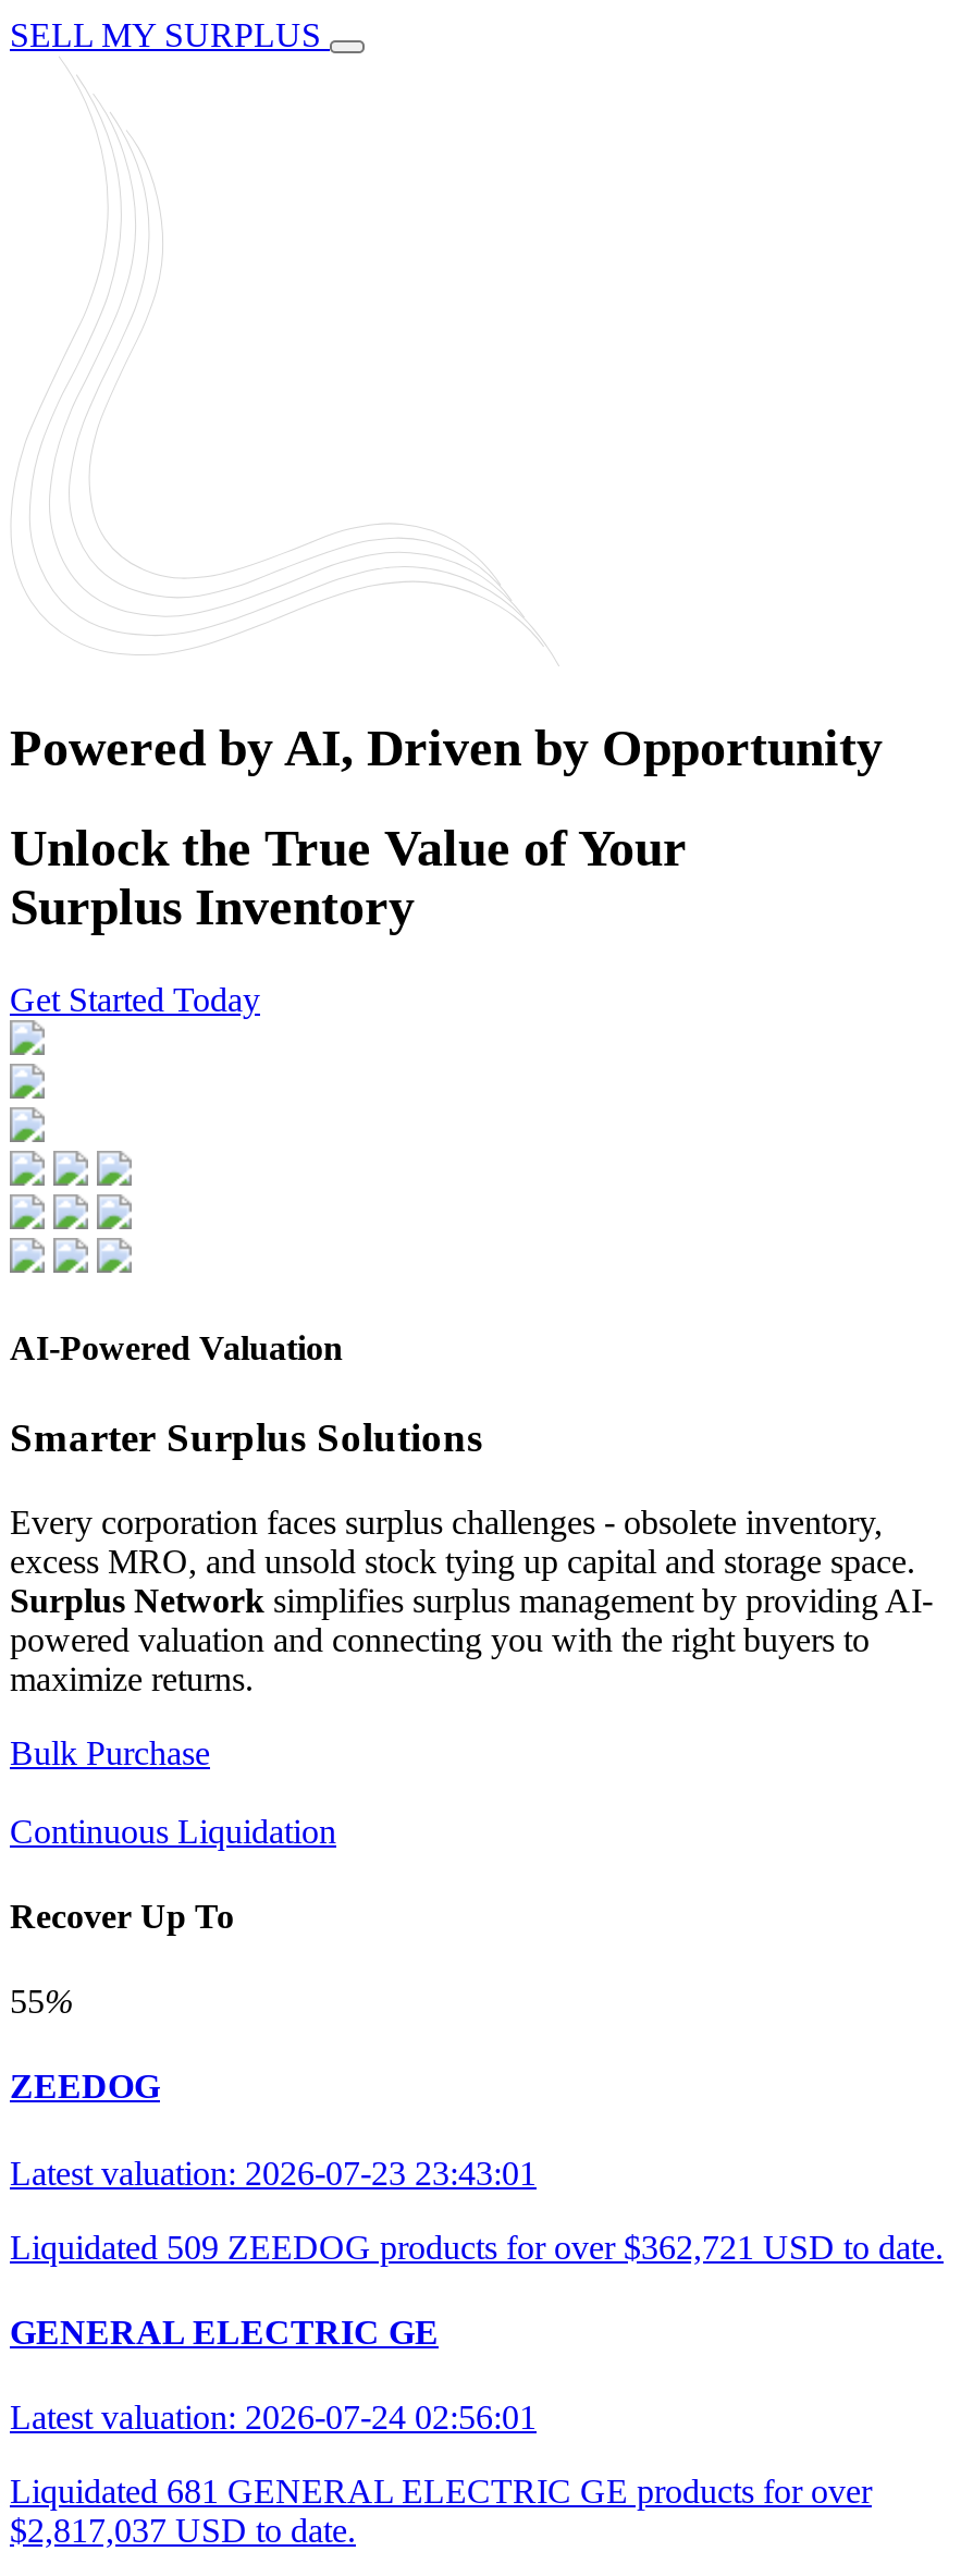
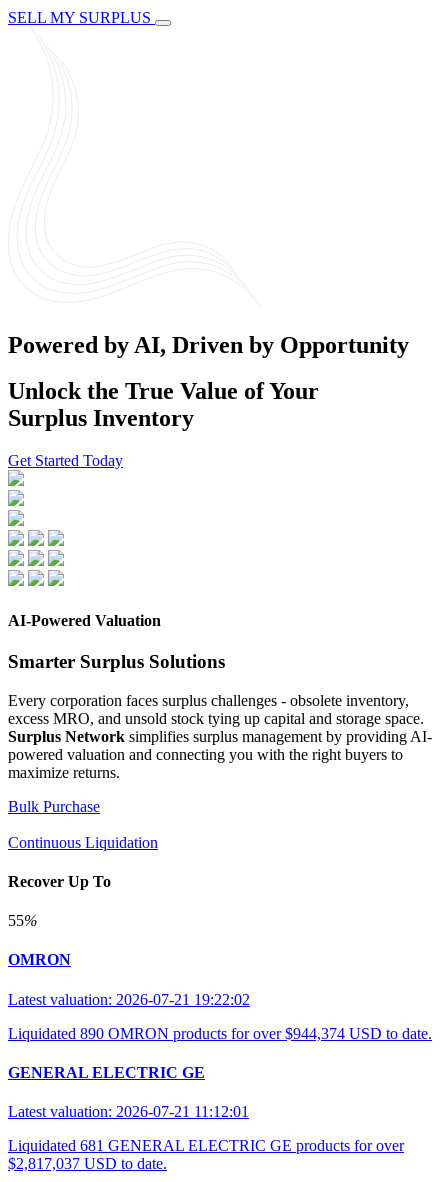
[10,2068,160,2105] ZEEDOG -> [8,951,71,968] OMRON
[10,2154,537,2191] Latest valuation: 2026-07-23 23:43:01 -> [8,991,250,1008] Latest valuation: 2026-07-21 19:22:02
[10,2228,944,2265] Liquidated 509 ZEEDOG products for over $362,721 USD to date. -> [8,1025,432,1042] Liquidated 890 OMRON products for over $944,374 USD to date.
[10,2399,537,2436] Latest valuation: 2026-07-24 02:56:01 -> [8,1103,249,1120] Latest valuation: 2026-07-21 11:12:01

